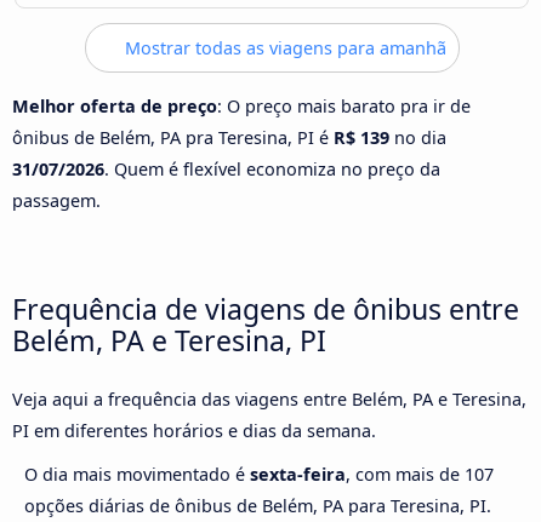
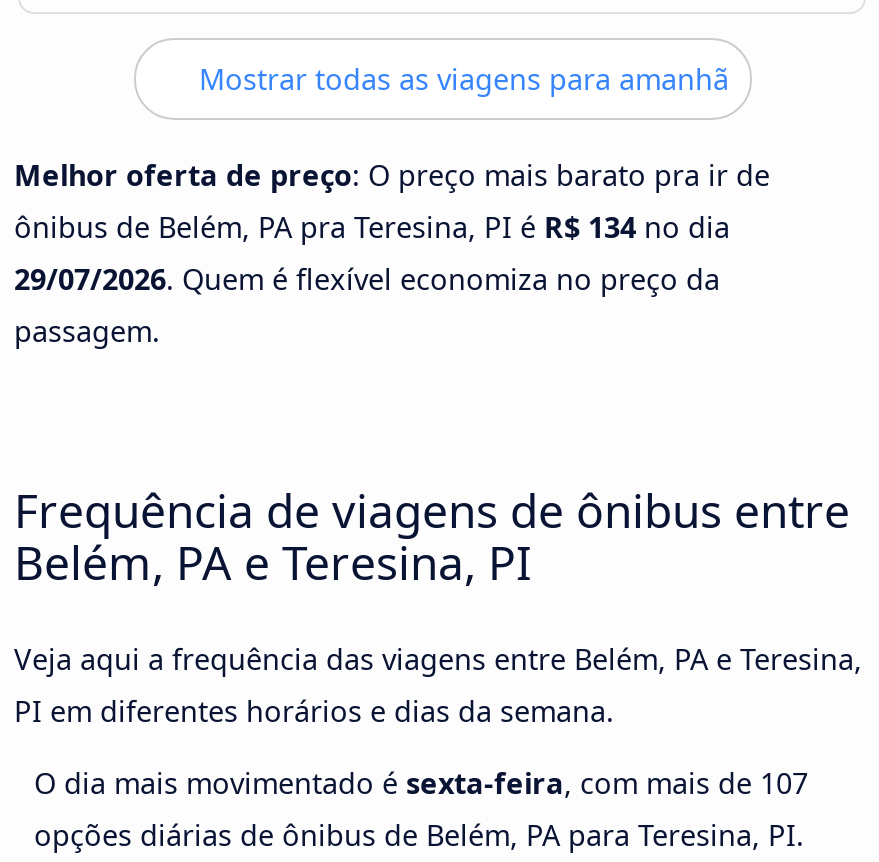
[12,125,446,148] ônibus de Belém, PA pra Teresina, PI é R$ 139 no dia -> [14,207,730,245] ônibus de Belém, PA pra Teresina, PI é R$ 134 no dia
[12,157,440,180] 31/07/2026. Quem é flexível economiza no preço da -> [14,259,720,297] 29/07/2026. Quem é flexível economiza no preço da

